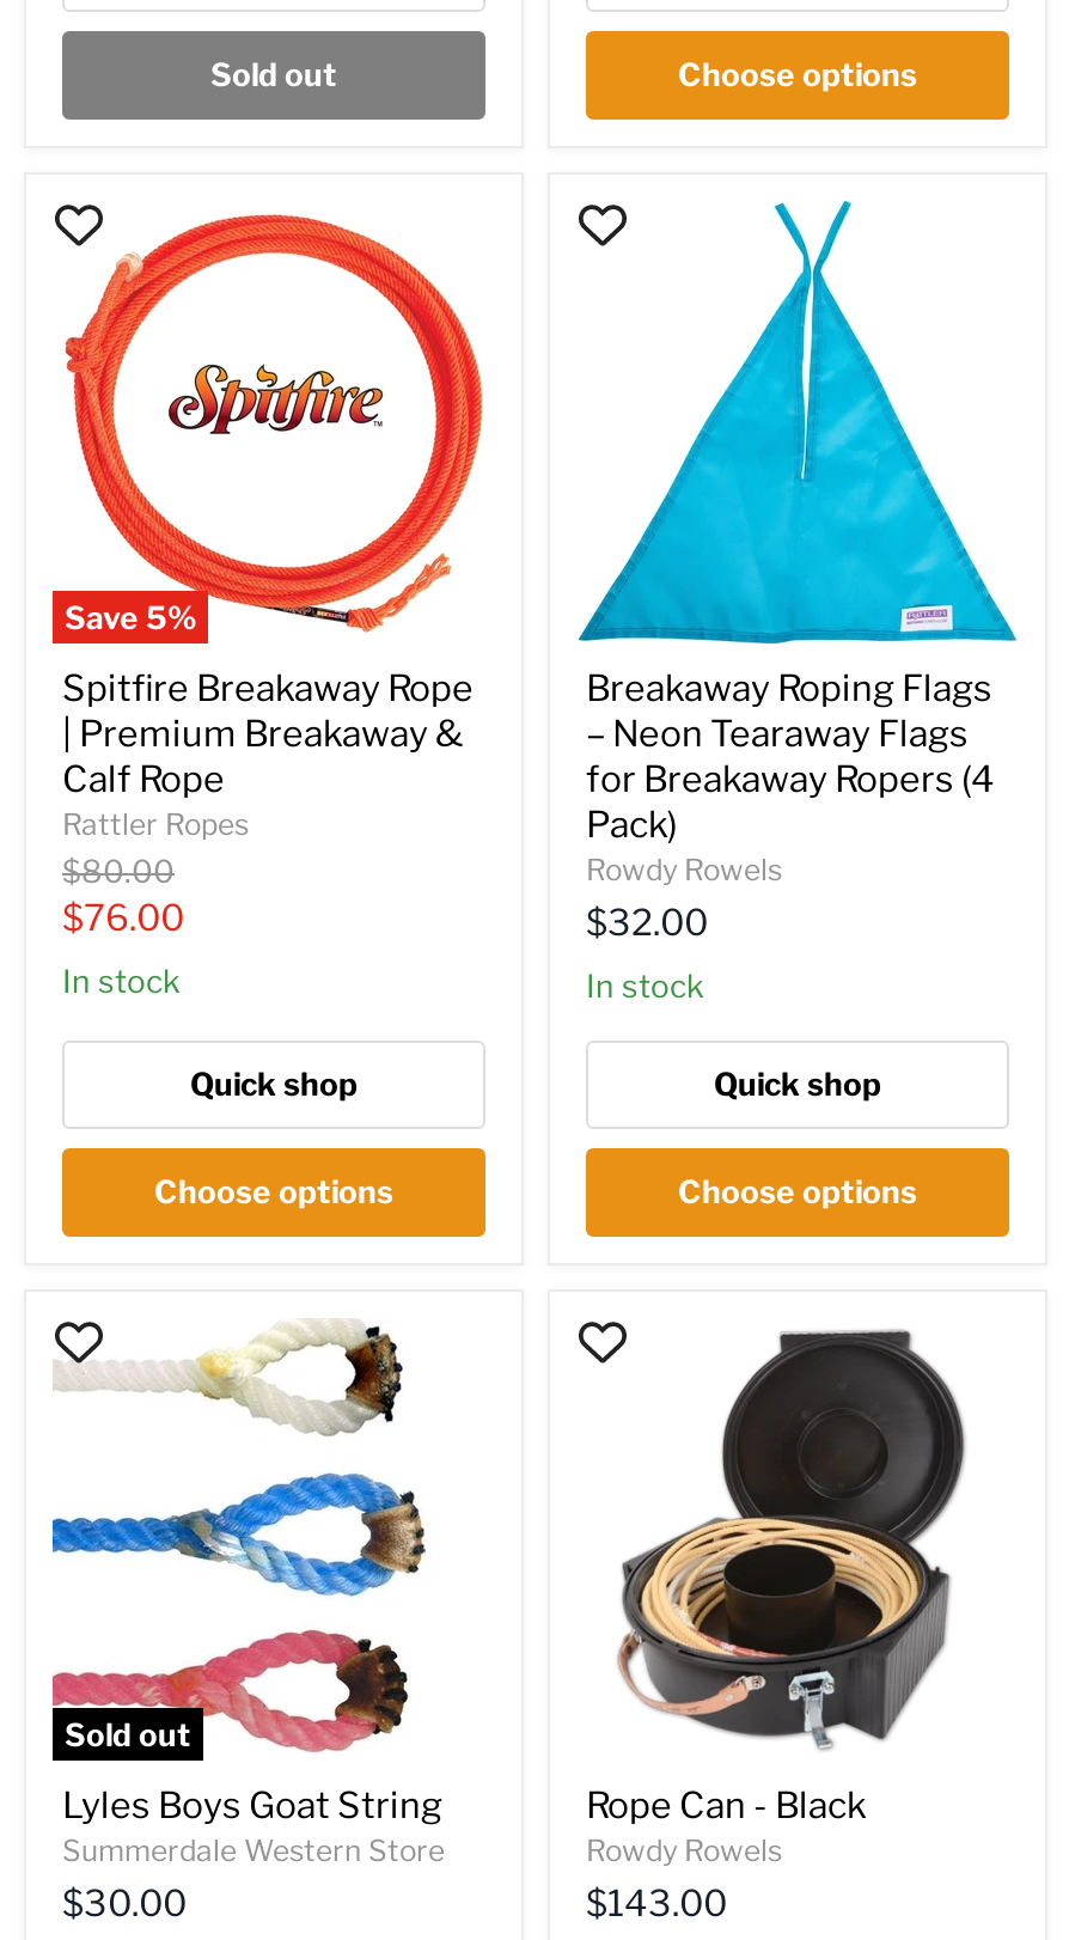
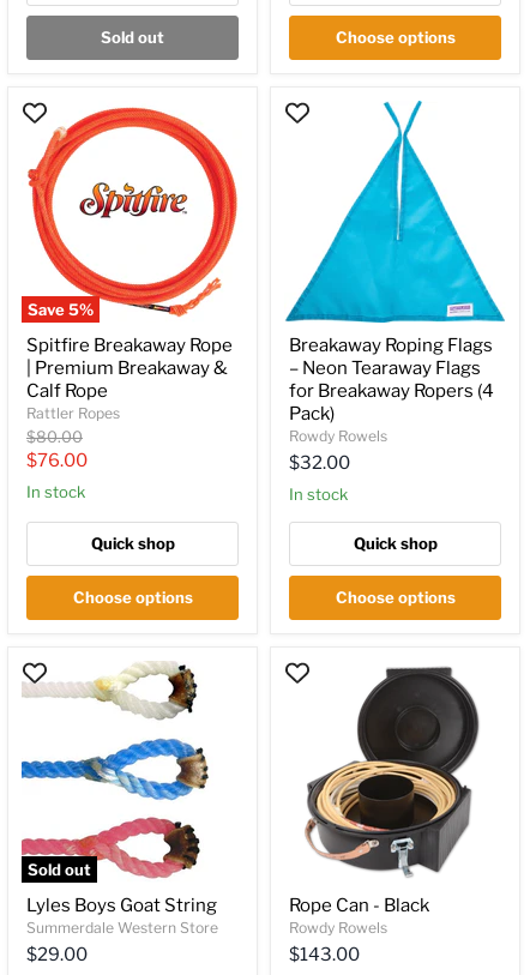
[62,1884,187,1927] $30.00 -> [26,944,88,966] $29.00

